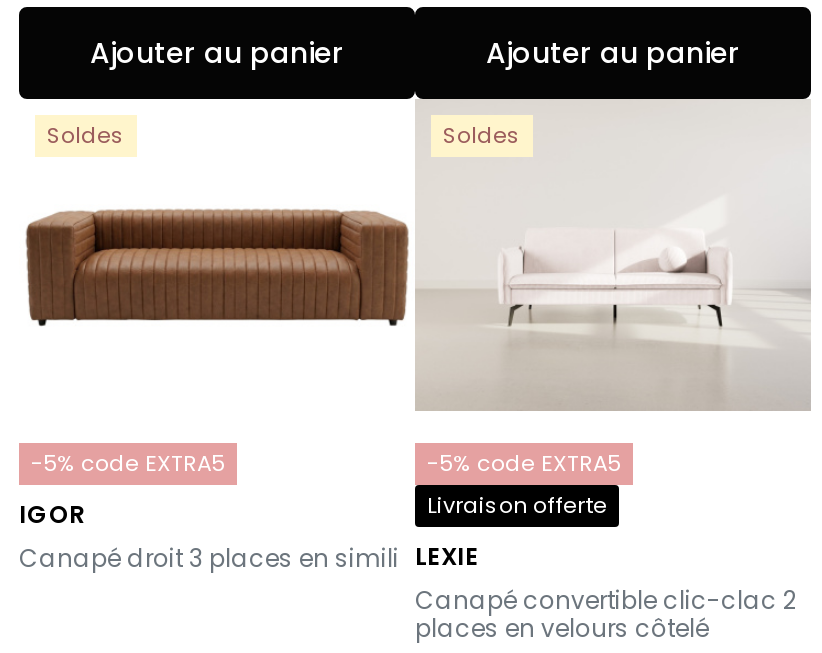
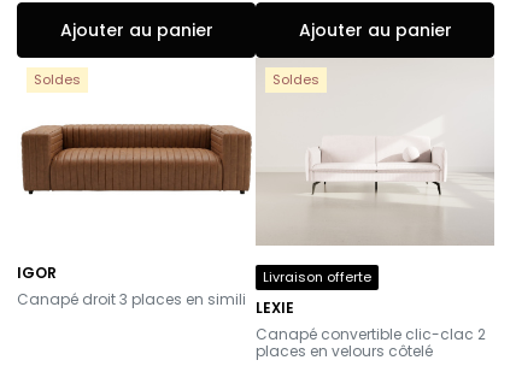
[31,448,225,480] -5% code EXTRA5 -> none
[427,448,621,480] -5% code EXTRA5 -> none

